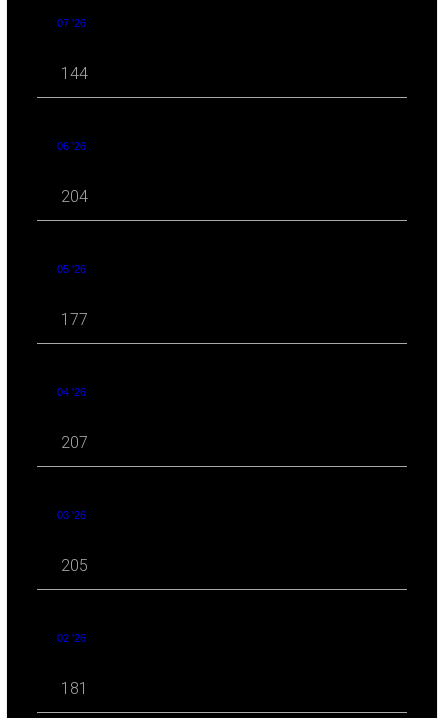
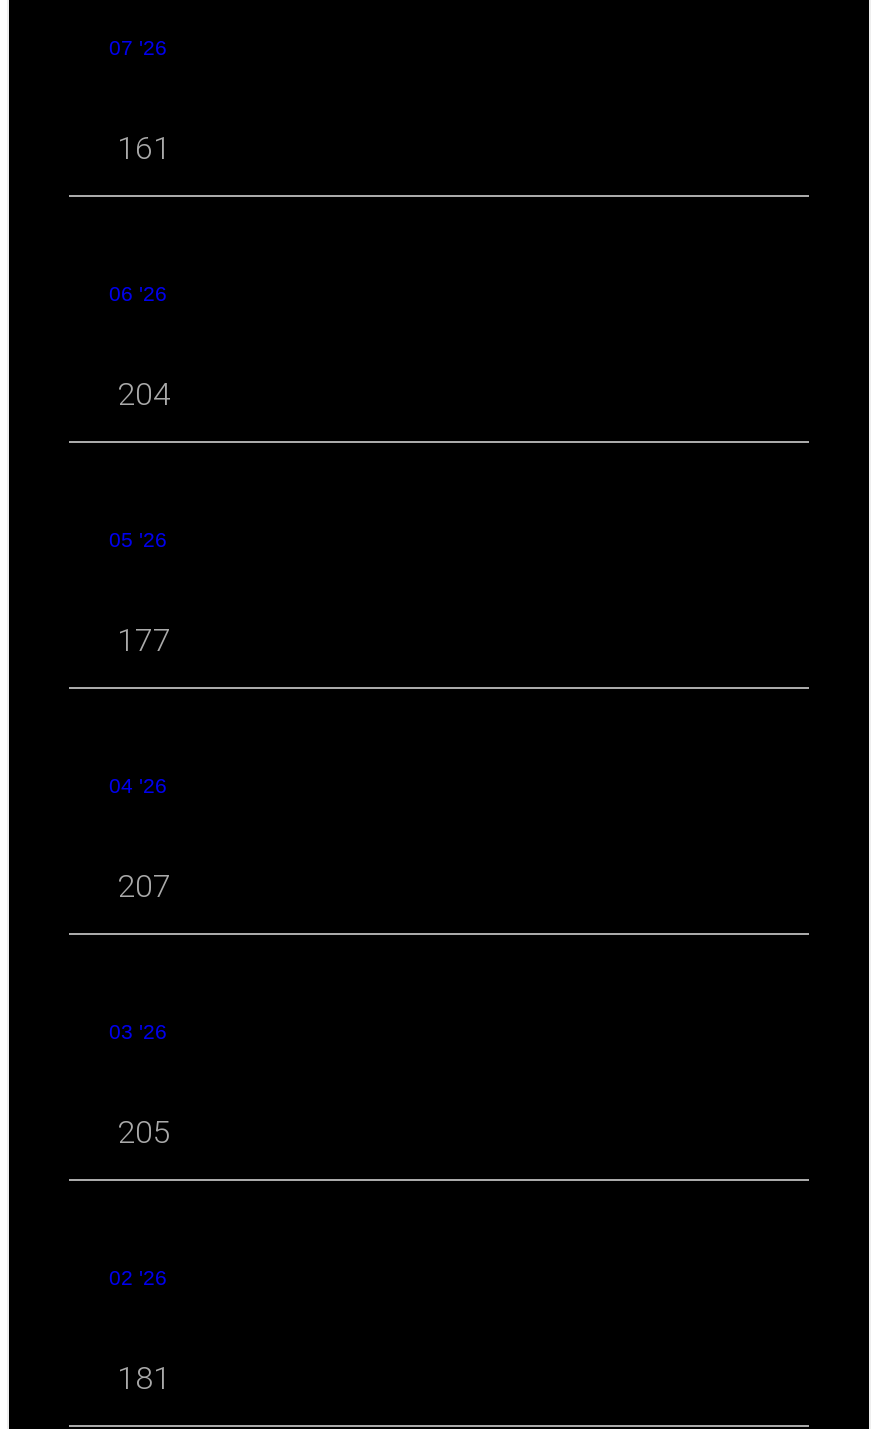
[61,64,88,83] 144 -> [117,129,171,167] 161

